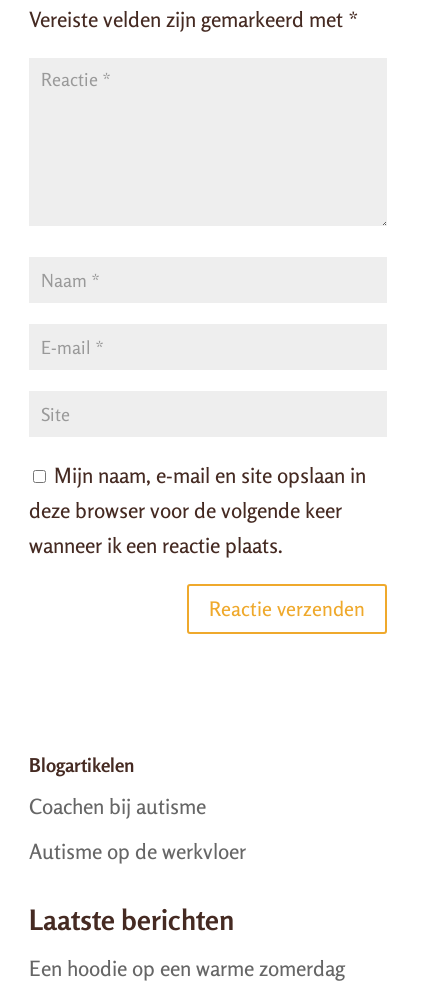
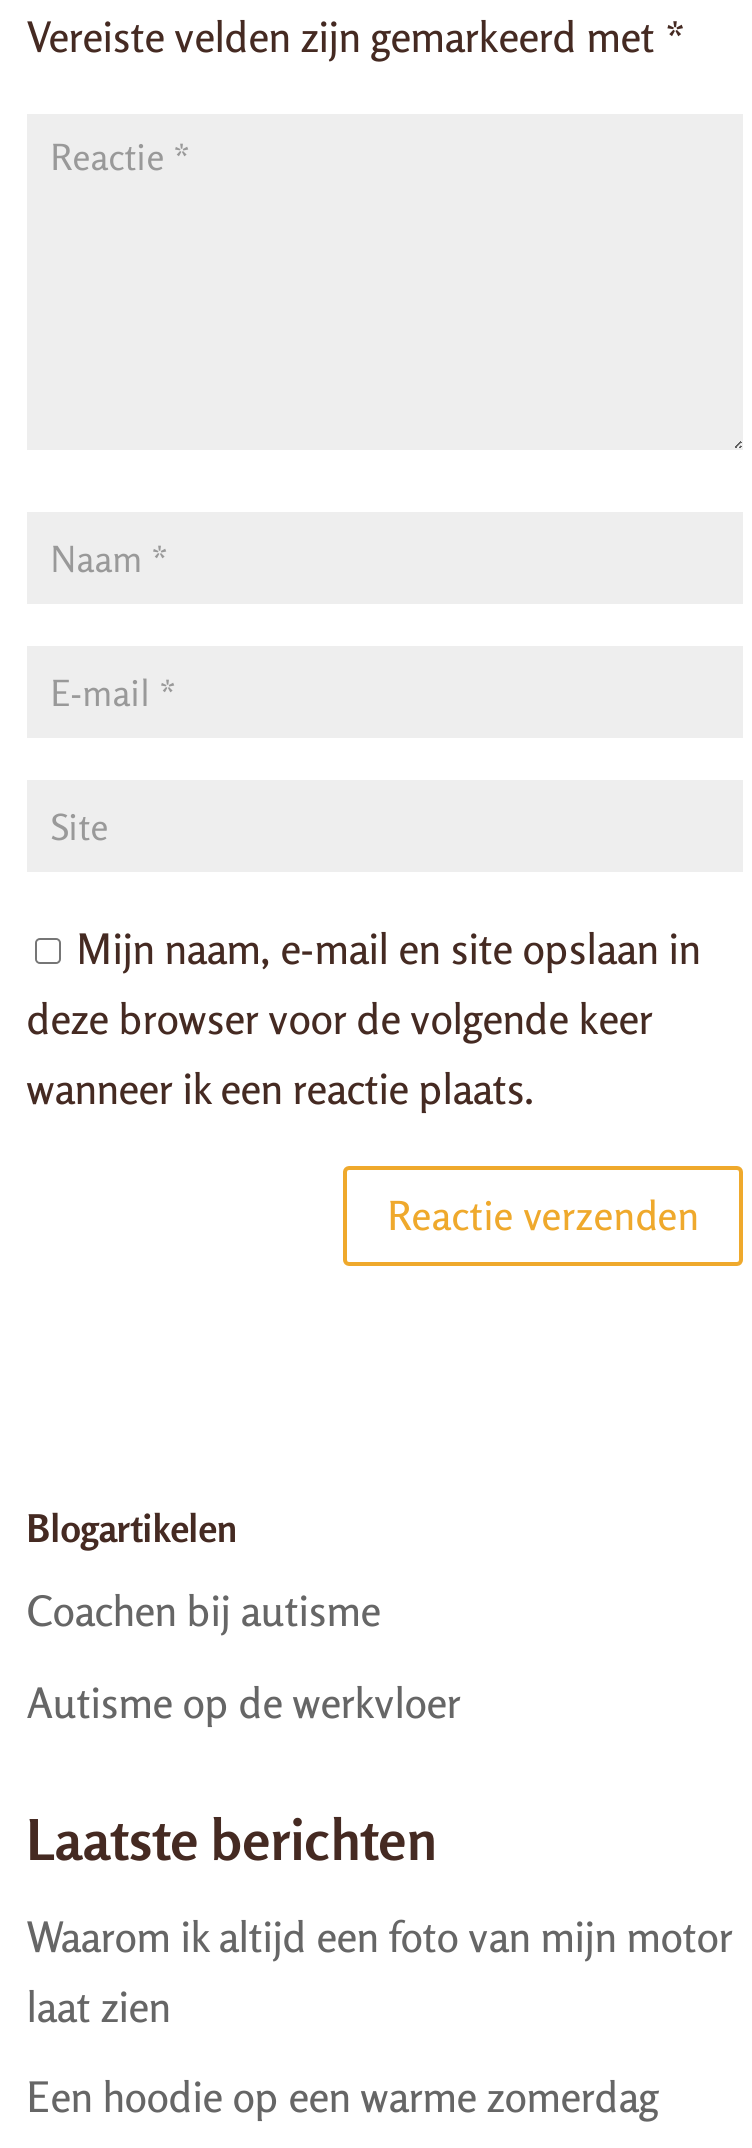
none -> [27,1909,733,2031] Waarom ik altijd een foto van mijn motor | laat zien

